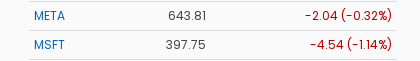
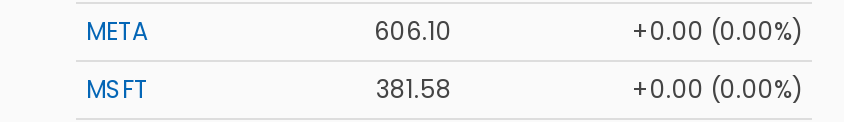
[168,7,206,24] 643.81 -> [374,15,452,49] 606.10
[305,7,392,24] -2.04 (-0.32%) -> [632,15,802,49] +0.00 (0.00%)
[166,36,206,53] 397.75 -> [376,73,452,107] 381.58
[310,36,392,53] -4.54 (-1.14%) -> [632,73,802,107] +0.00 (0.00%)

